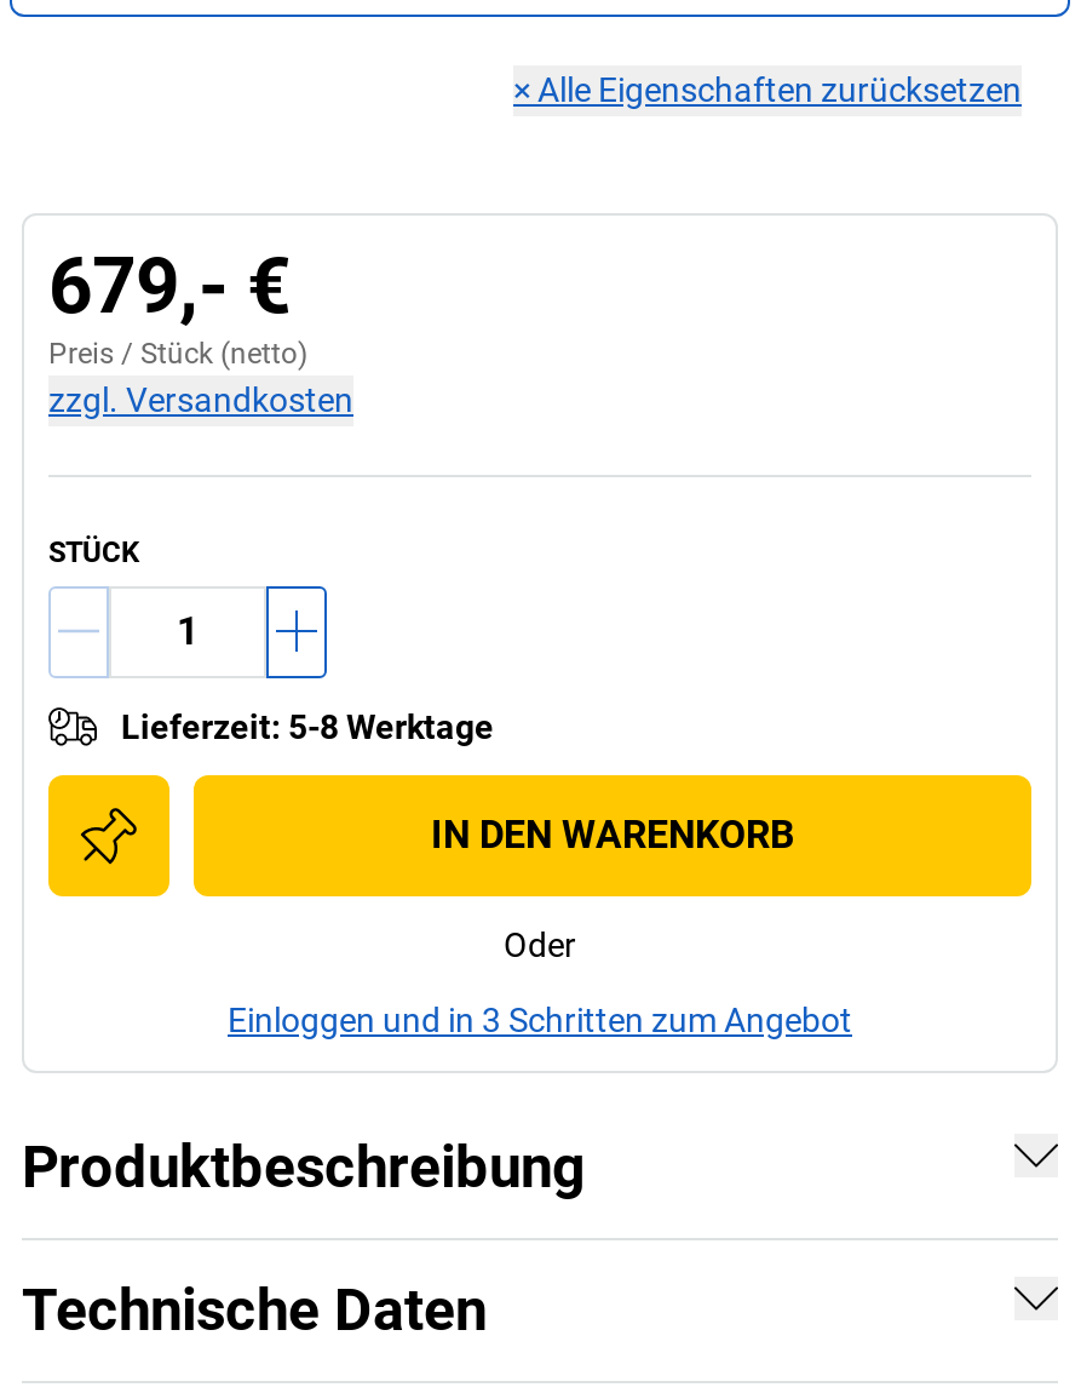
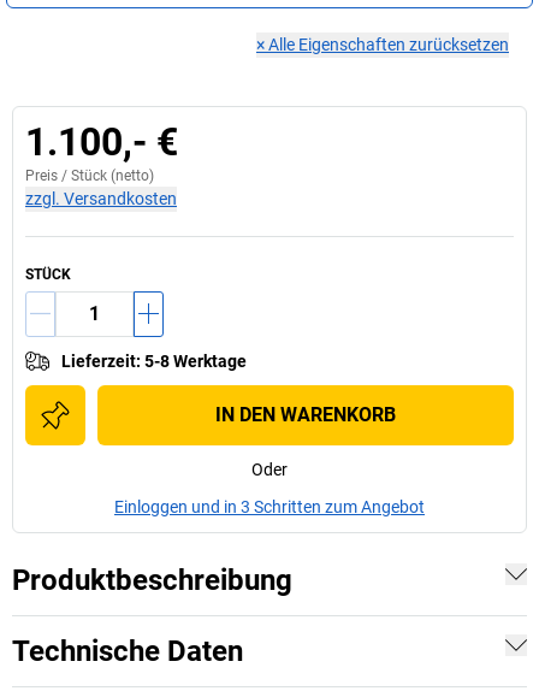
[48,239,291,331] 679,- € -> [25,119,178,164] 1.100,- €

